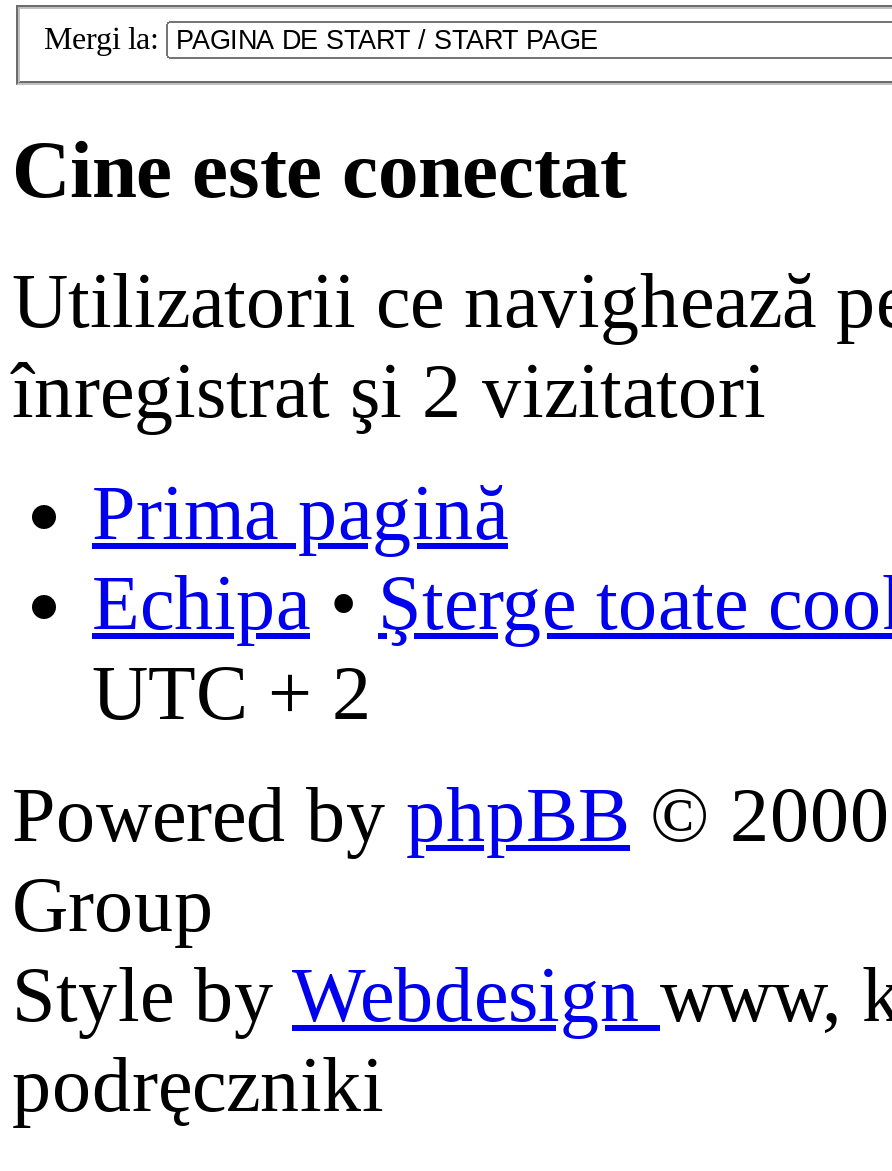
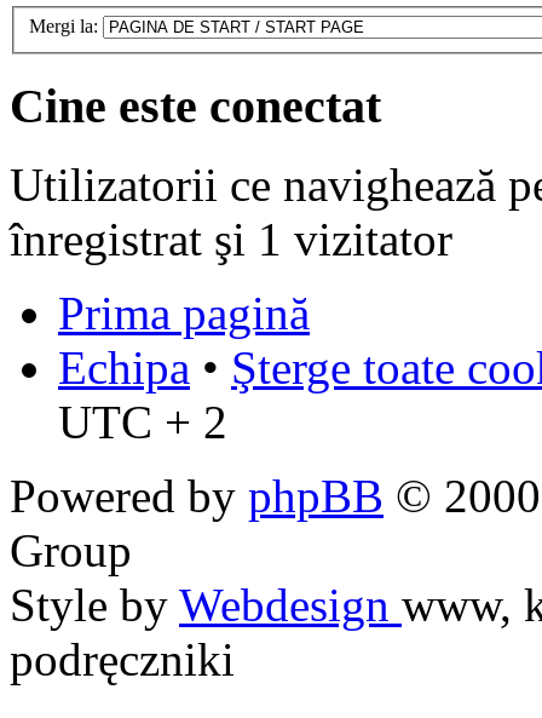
[12,347,766,433] înregistrat şi 2 vizitatori -> [10,213,452,265] înregistrat şi 1 vizitator

